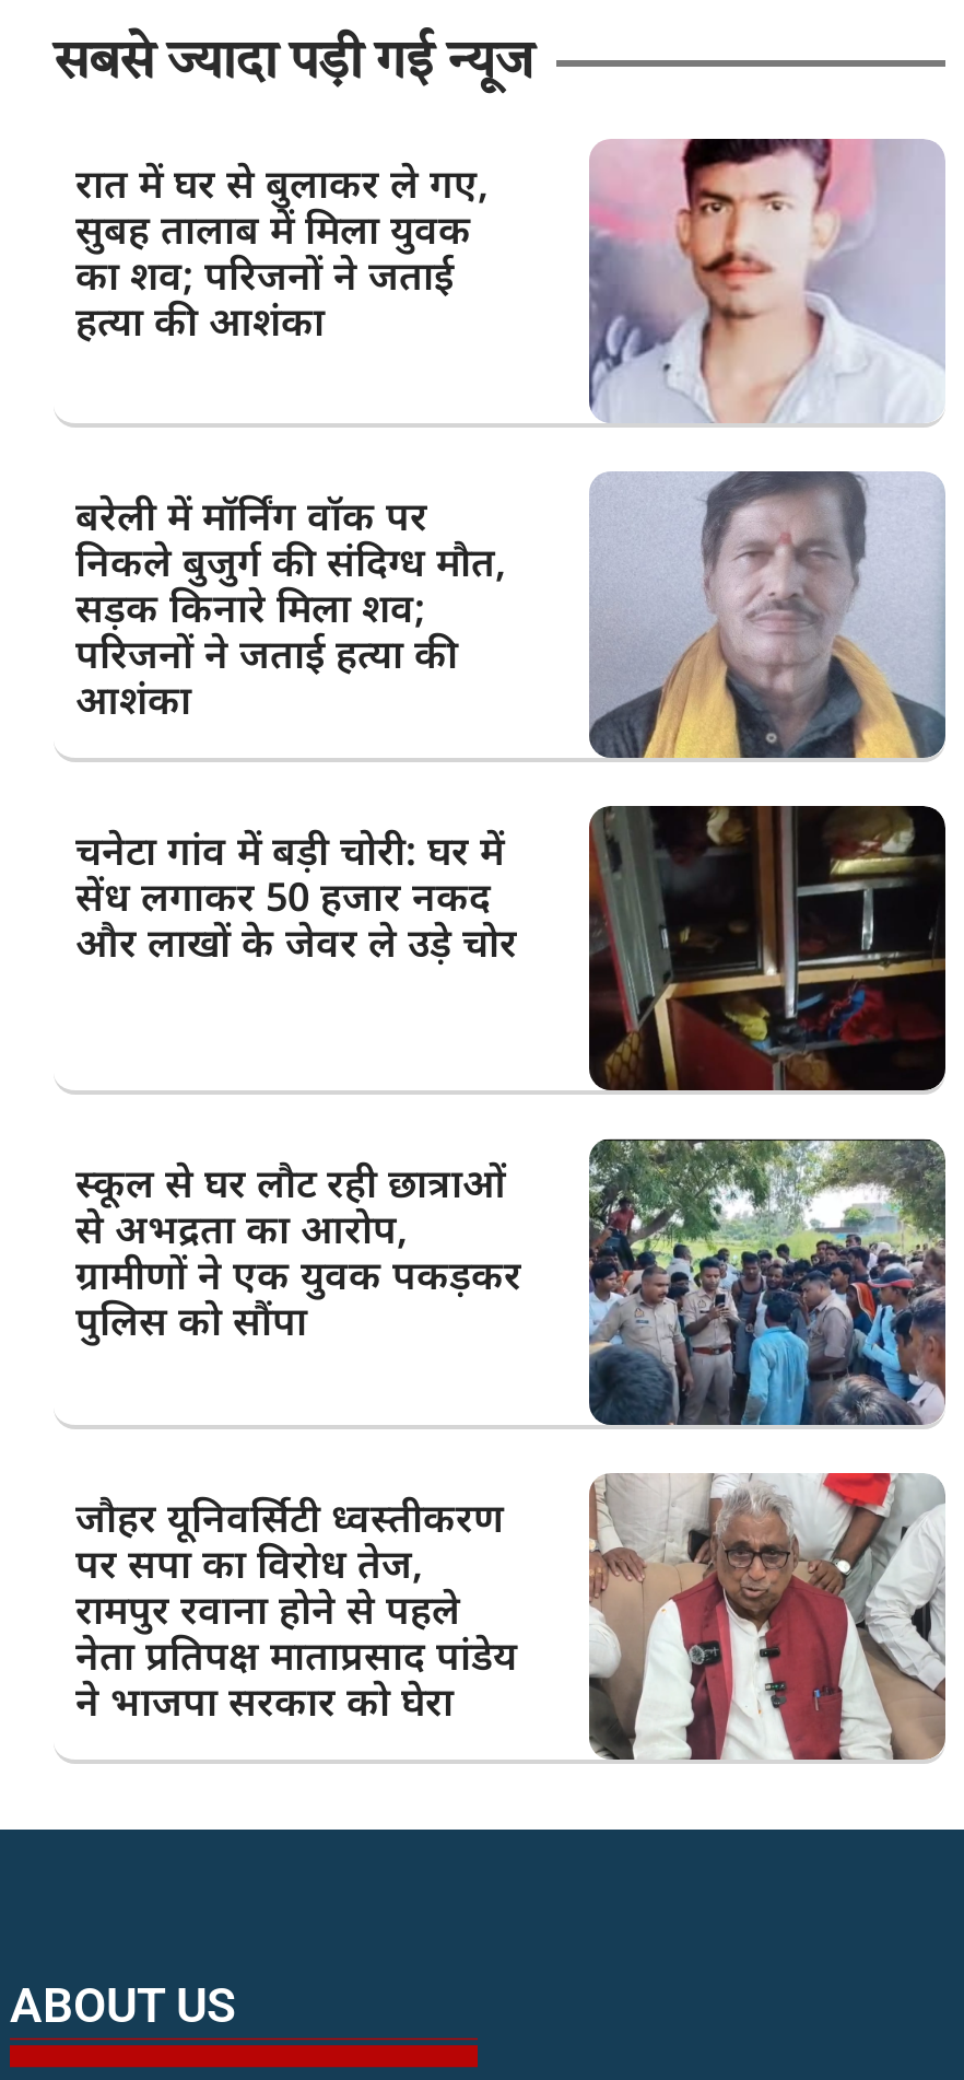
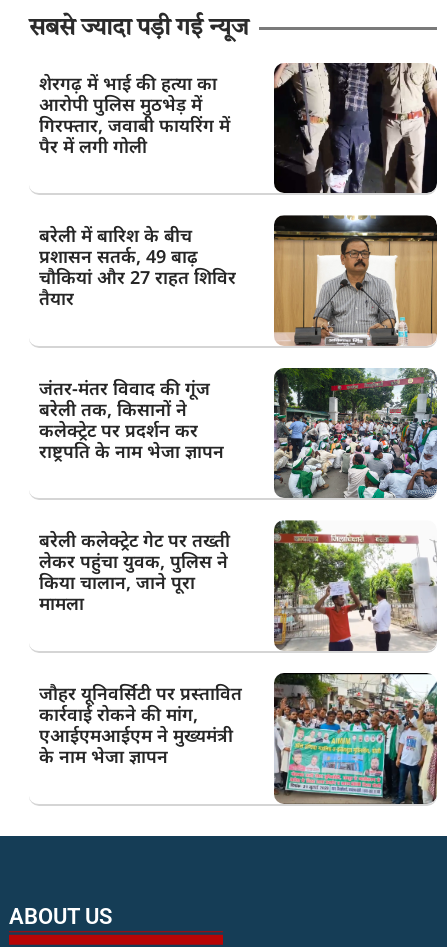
[587,137,945,423] [image] -> [273,62,438,194] [image]
[75,156,489,346] रात में घर से बुलाकर ले गए, | सुबह तालाब में मिला युवक | का शव; परिजनों ने जताई | हत्या की आशंका -> [39,71,230,158] शेरगढ़ में भाई की हत्या का | आरोपी पुलिस मुठभेड़ में | गिरफ्तार, जवाबी फायरिंग में | पैर में लगी गोली
[75,469,948,760] [image] | बरेली में मॉर्निंग वॉक पर | निकले बुजुर्ग की संदिग्ध मौत, | सड़क किनारे मिला शव; | परिजनों ने जताई हत्या की | आशंका -> [39,214,438,347] [image] | बरेली में बारिश के बीच | प्रशासन सतर्क, 49 बाढ़ | चौकियां और 27 राहत शिविर | तैयार
[587,804,948,1092] [image] -> [273,367,438,499] [image]
[75,823,517,968] चनेटा गांव में बड़ी चोरी: घर में | सेंध लगाकर 50 हजार नकद | और लाखों के जेवर ले उड़े चोर -> [39,376,224,463] जंतर-मंतर विवाद की गूंज | बरेली तक, किसानों ने | कलेक्ट्रेट पर प्रदर्शन कर | राष्ट्रपति के नाम भेजा ज्ञापन
[589,1136,948,1427] [image] -> [273,520,437,651] [image]
[75,1157,521,1347] स्कूल से घर लौट रही छात्राओं | से अभद्रता का आरोप, | ग्रामीणों ने एक युवक पकड़कर | पुलिस को सौंपा -> [39,528,230,615] बरेली कलेक्ट्रेट गेट पर तख्ती | लेकर पहुंचा युवक, पुलिस ने | किया चालान, जाने पूरा | मामला
[75,1471,945,1762] [image] | जौहर यूनिवर्सिटी ध्वस्तीकरण | पर सपा का विरोध तेज, | रामपुर रवाना होने से पहले | नेता प्रतिपक्ष माताप्रसाद पांडेय | ने भाजपा सरकार को घेरा -> [39,672,438,805] [image] | जौहर यूनिवर्सिटी पर प्रस्तावित | कार्रवाई रोकने की मांग, | एआईएमआईएम ने मुख्यमंत्री | के नाम भेजा ज्ञापन

